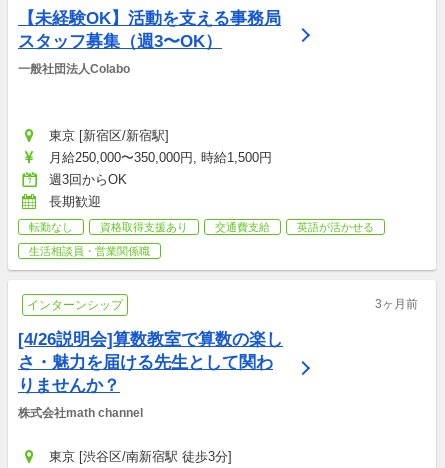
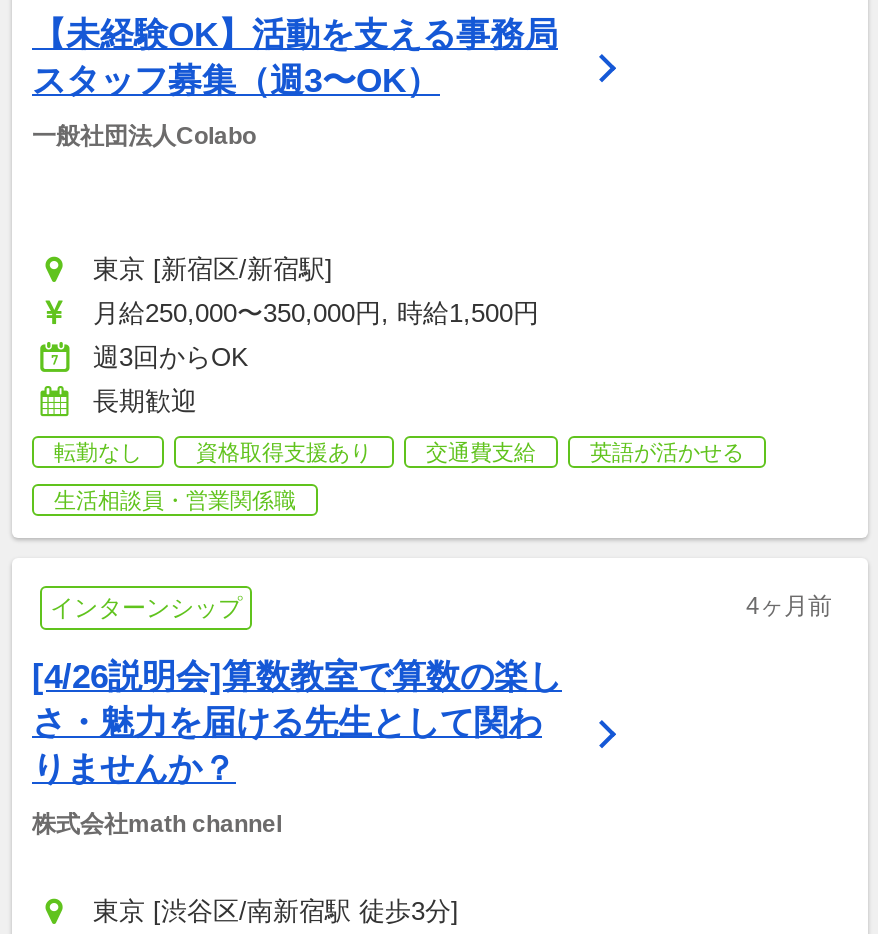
[375,297,418,311] 3ヶ月前 -> [746,592,832,620] 4ヶ月前

